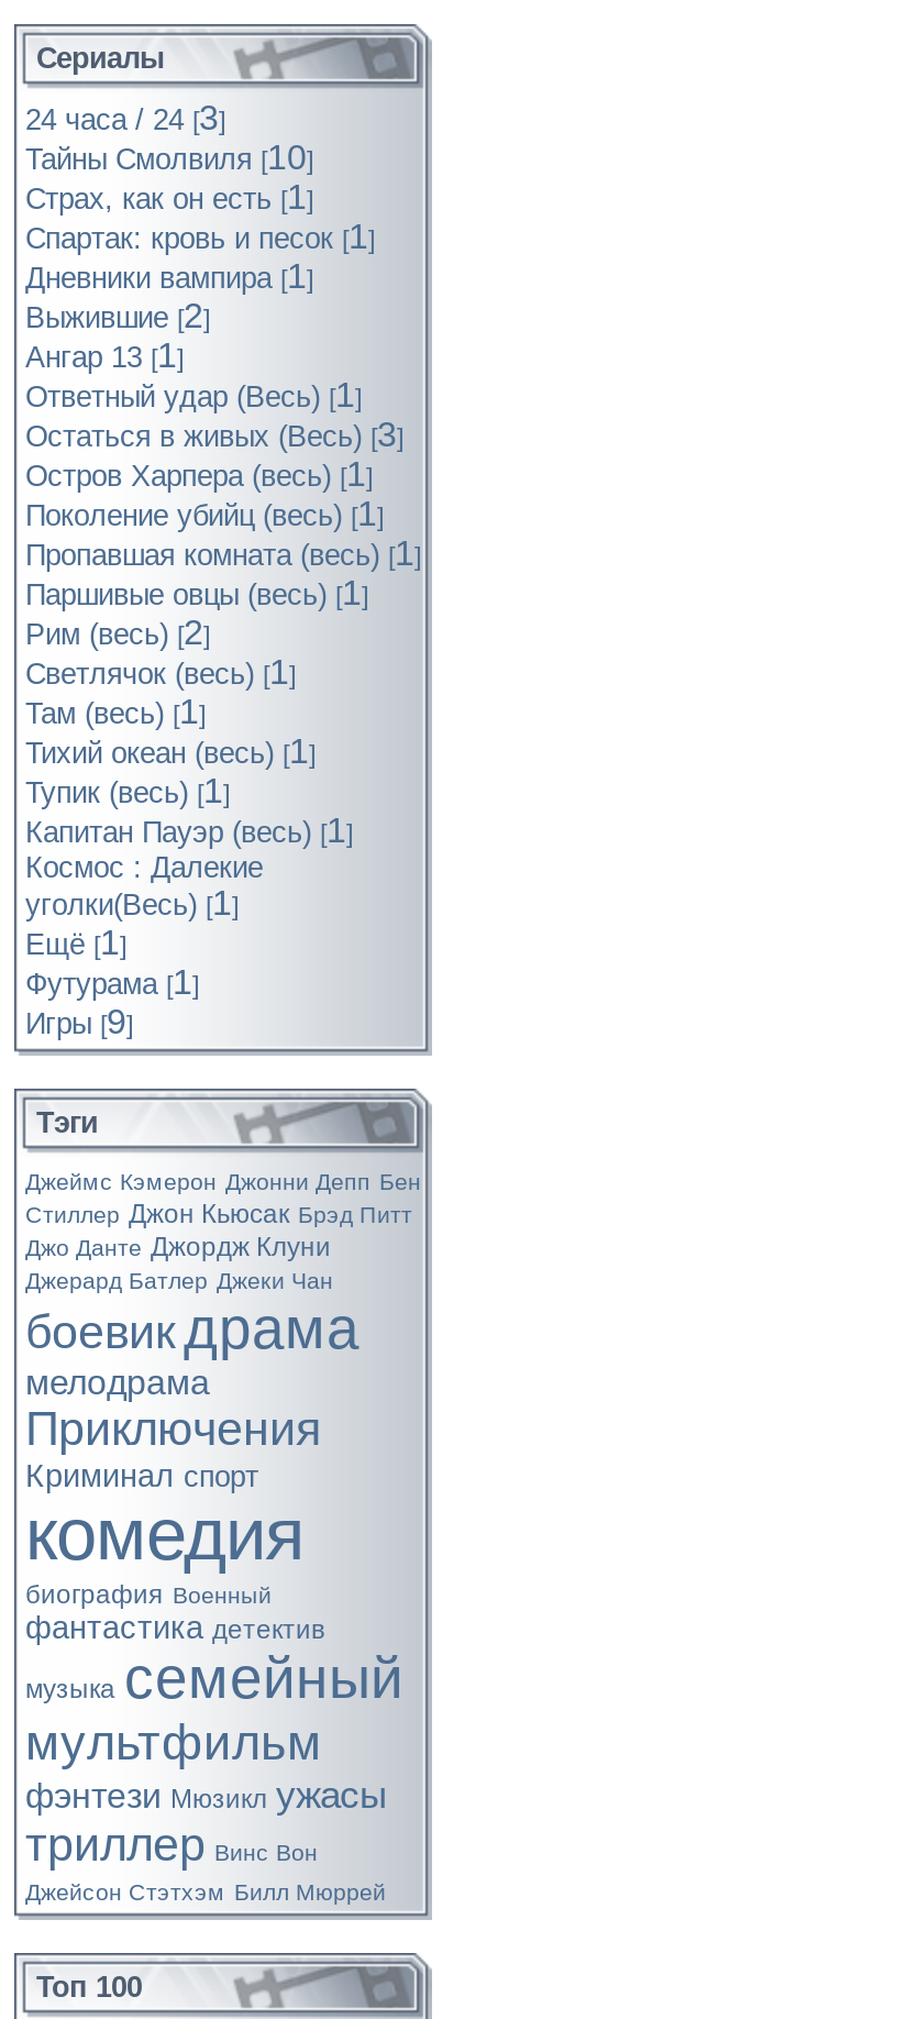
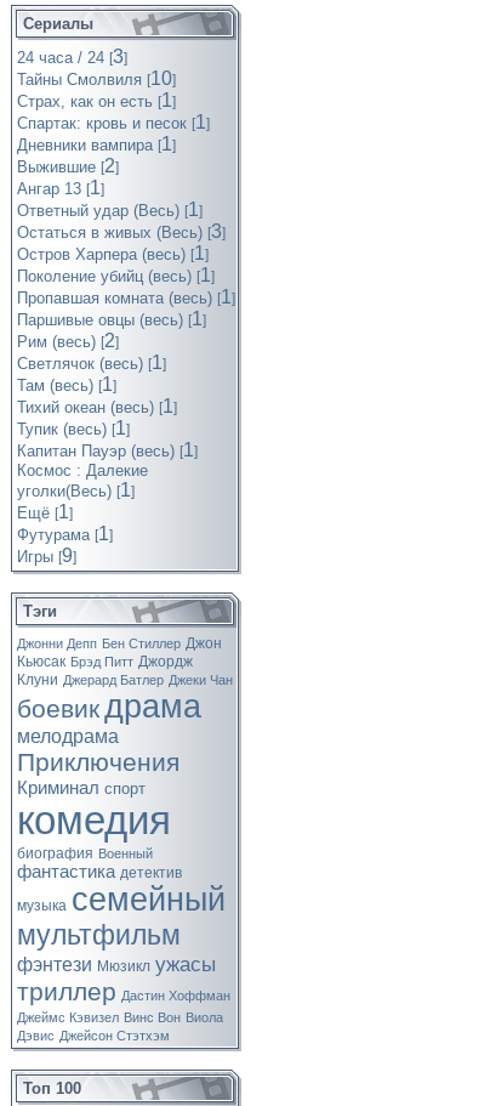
[25,1168,421,1293] Джеймс Кэмерон Джонни Депп Бен | Стиллер Джон Кьюсак Брэд Питт | Джо Данте Джордж Клуни | Джерард Батлер Джеки Чан -> [17,635,233,688] Джонни Депп Бен Стиллер Джон | Кьюсак Брэд Питт Джордж | Клуни Джерард Батлер Джеки Чан
[25,1819,386,1905] триллер Винс Вон | Джейсон Стэтхэм Билл Мюррей -> [17,977,230,1043] триллер Дастин Хоффман | Джеймс Кэвизел Винс Вон Виола | Дэвис Джейсон Стэтхэм

